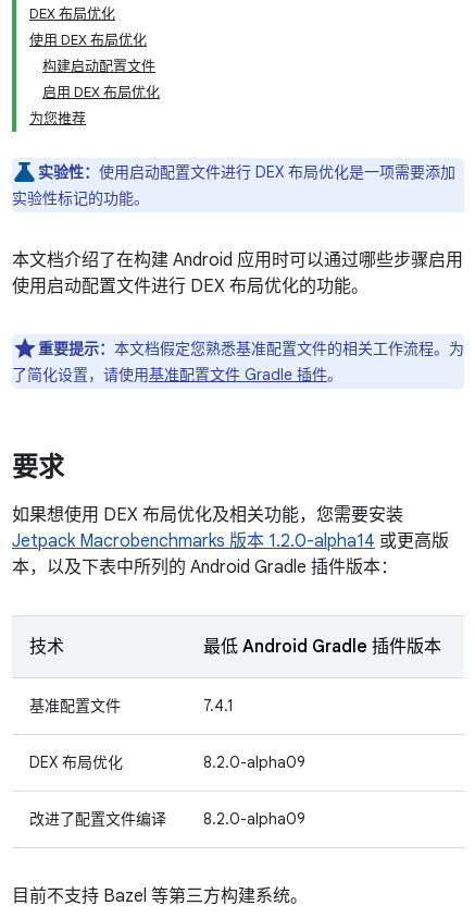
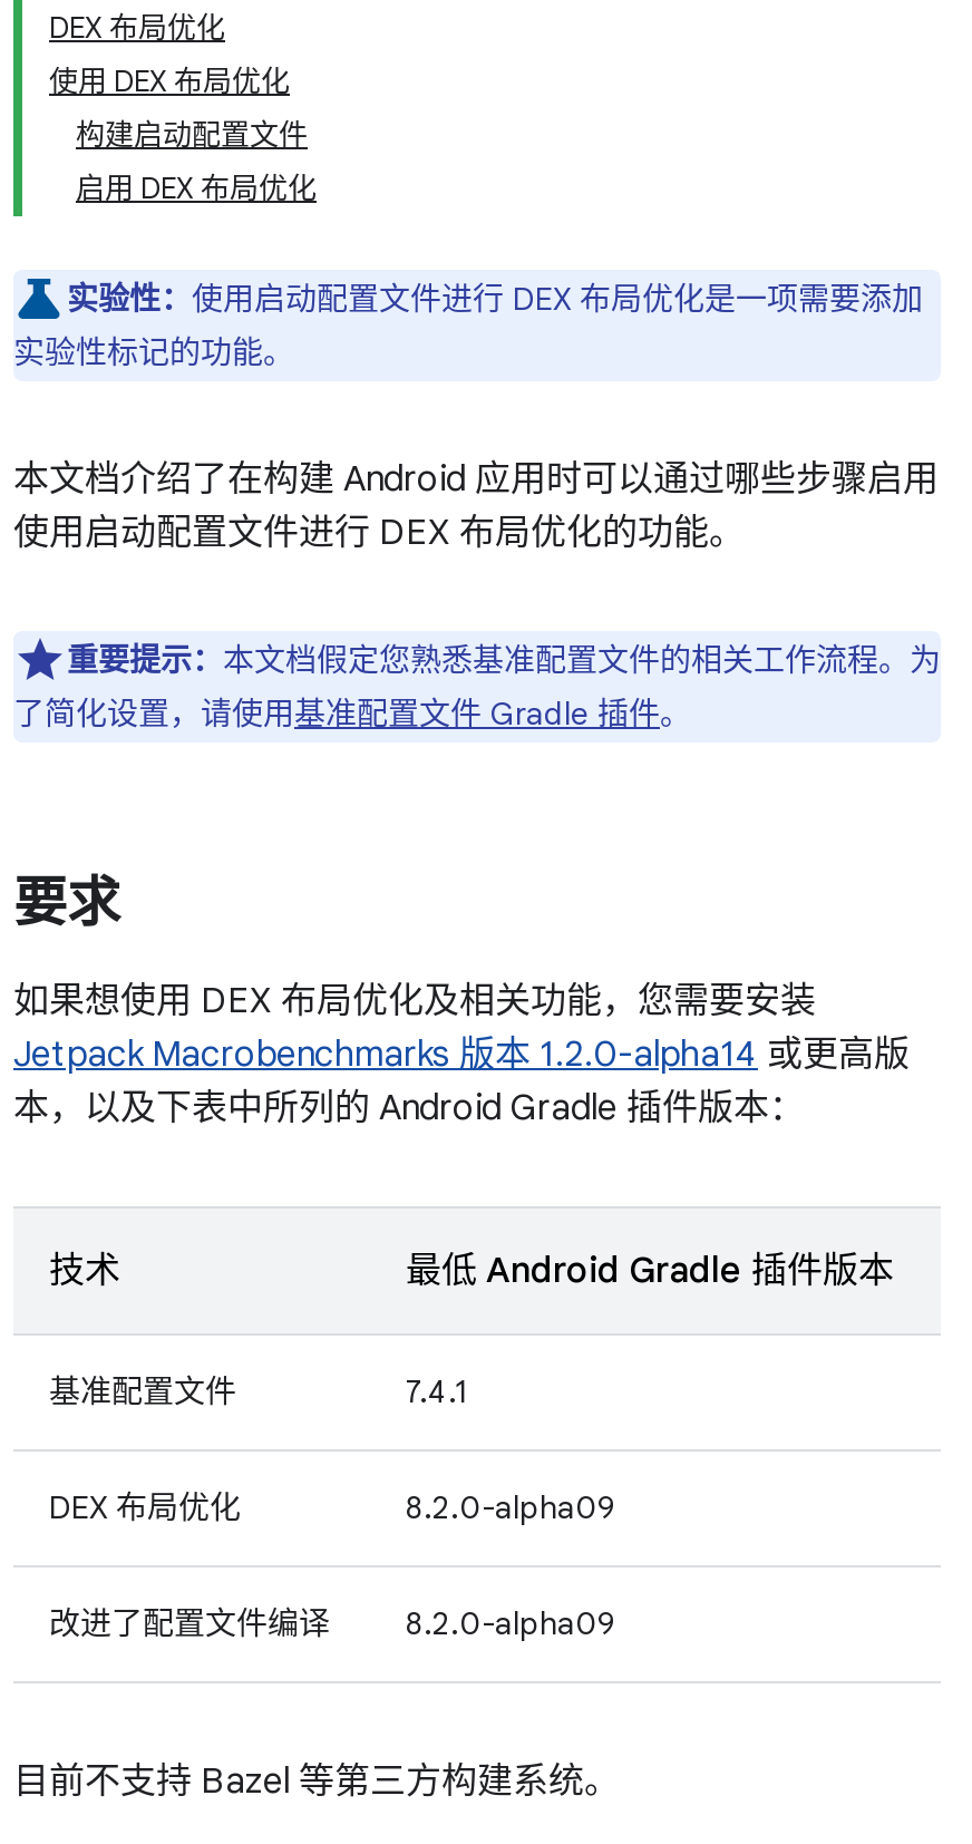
[29,109,86,127] 为您推荐 -> none

